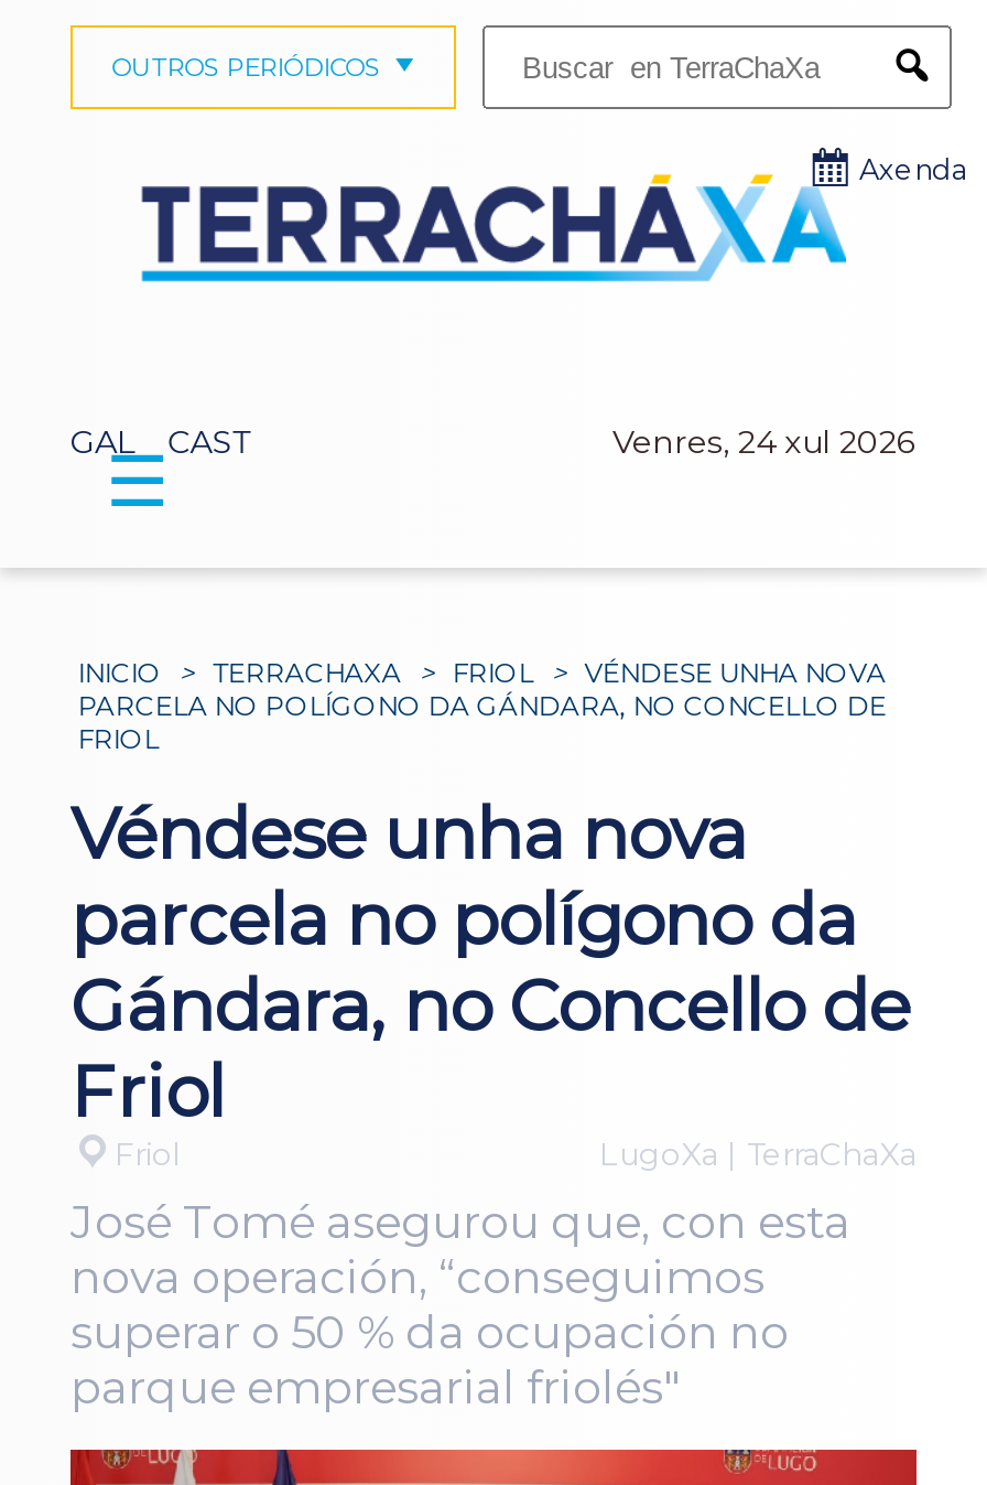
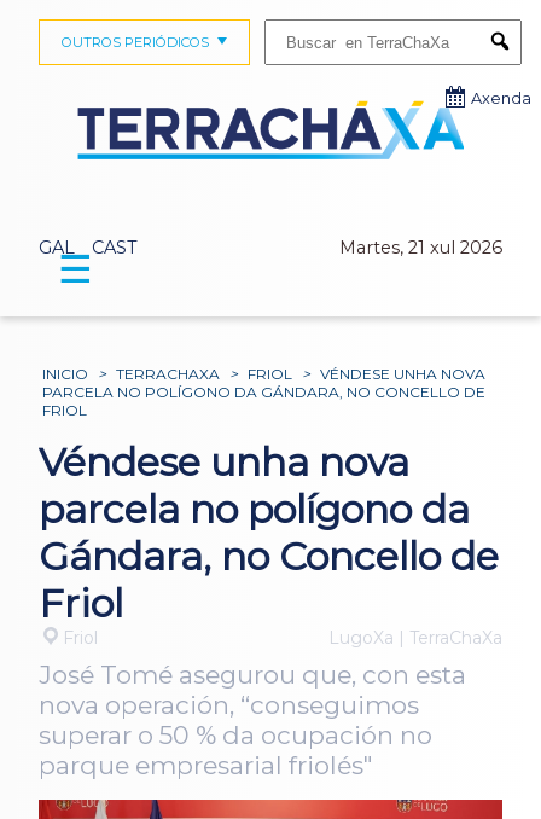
[612,423,916,462] Venres, 24 xul 2026 -> [339,237,502,259] Martes, 21 xul 2026

